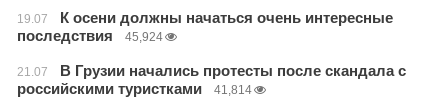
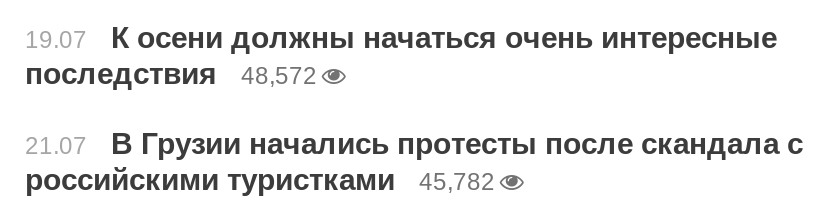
[17,27,163,44] последствия 45,924 -> [25,56,317,90] последствия 48,572
[17,80,252,97] российскими туристками 41,814 -> [25,162,495,196] российскими туристками 45,782

